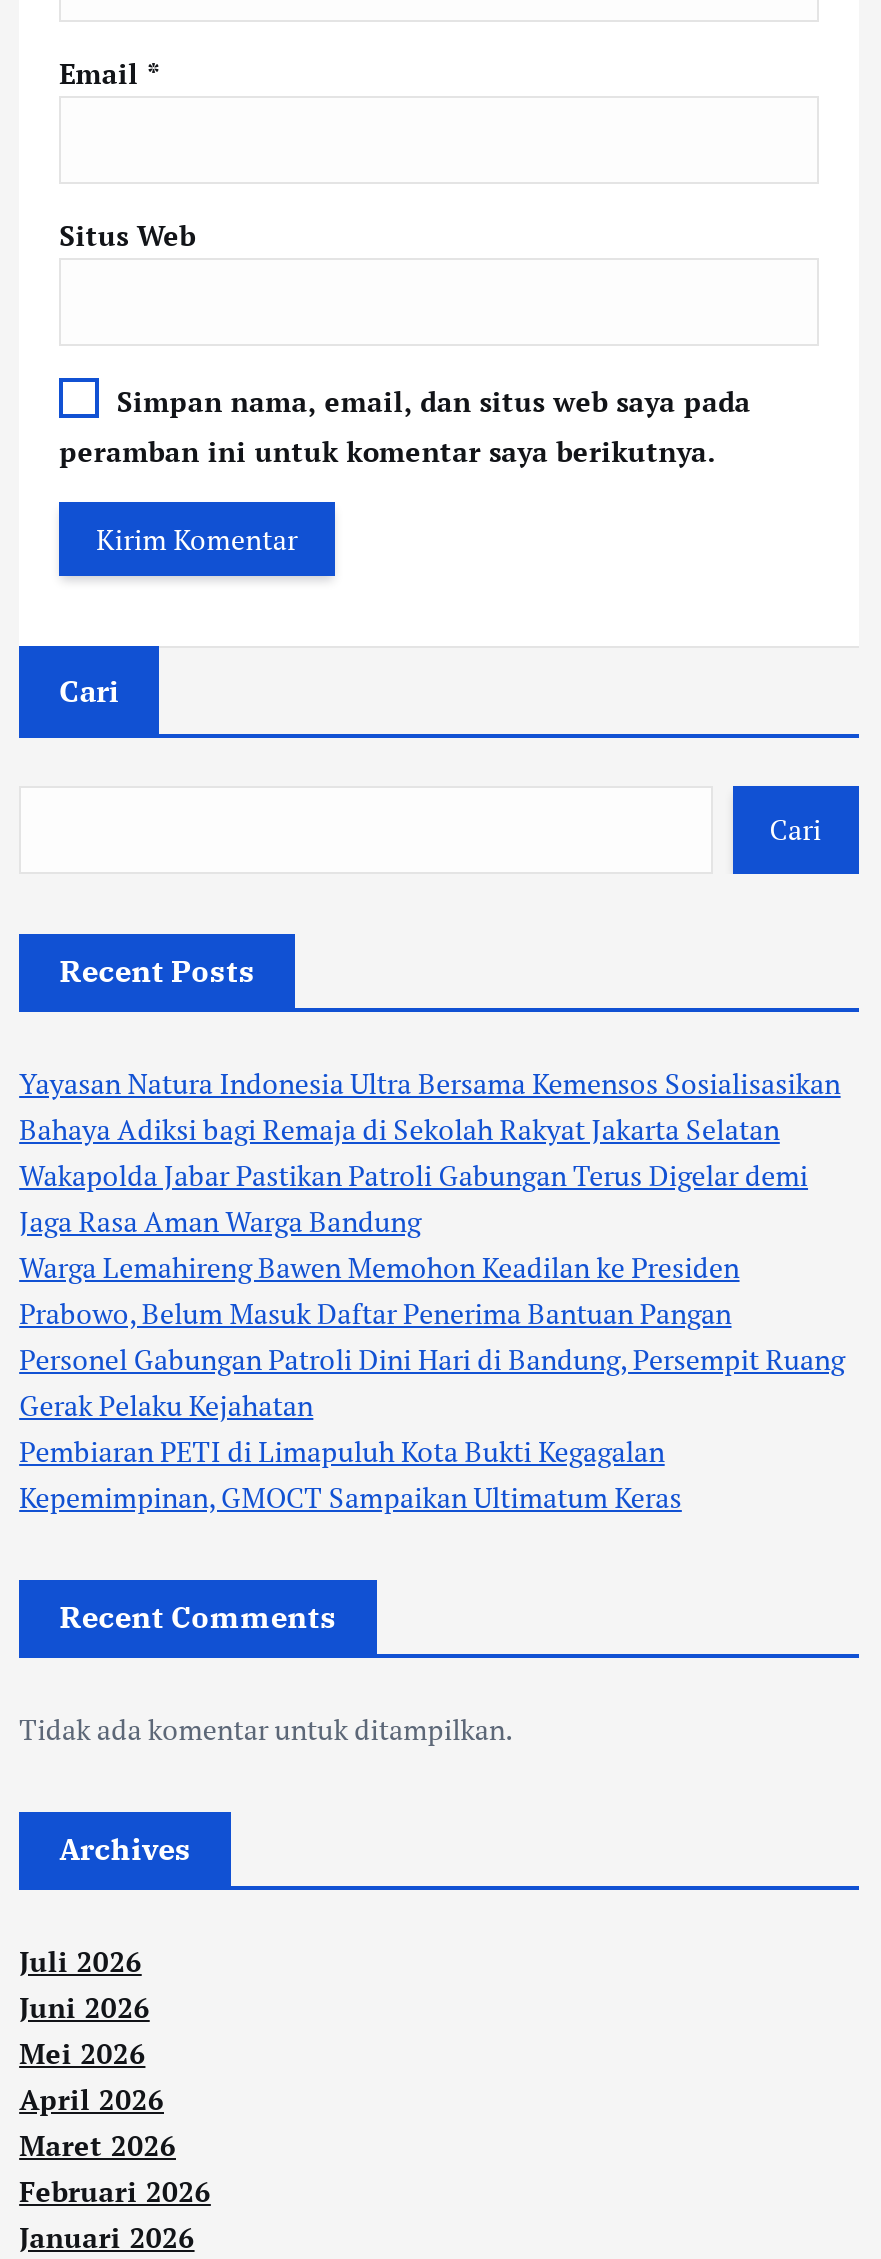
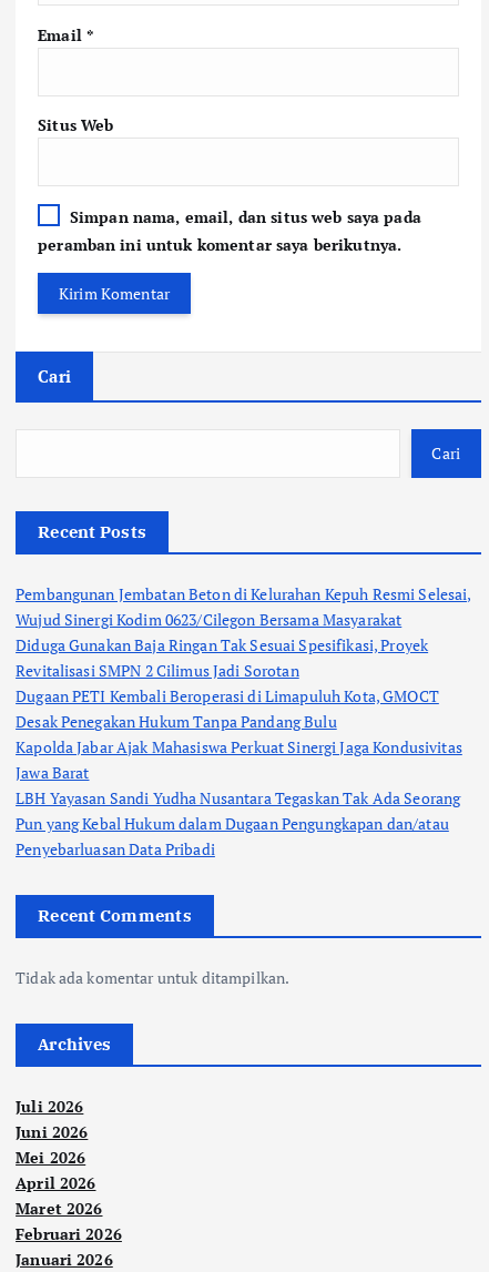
[19,1063,845,1515] Yayasan Natura Indonesia Ultra Bersama Kemensos Sosialisasikan | Bahaya Adiksi bagi Remaja di Sekolah Rakyat Jakarta Selatan | Wakapolda Jabar Pastikan Patroli Gabungan Terus Digelar demi | Jaga Rasa Aman Warga Bandung | Warga Lemahireng Bawen Memohon Keadilan ke Presiden | Prabowo, Belum Masuk Daftar Penerima Bantuan Pangan | Personel Gabungan Patroli Dini Hari di Bandung, Persempit Ruang | Gerak Pelaku Kejahatan | Pembiaran PETI di Limapuluh Kota Bukti Kegagalan | Kepemimpinan, GMOCT Sampaikan Ultimatum Keras -> [16,583,472,859] Pembangunan Jembatan Beton di Kelurahan Kepuh Resmi Selesai, | Wujud Sinergi Kodim 0623/Cilegon Bersama Masyarakat | Diduga Gunakan Baja Ringan Tak Sesuai Spesifikasi, Proyek | Revitalisasi SMPN 2 Cilimus Jadi Sorotan | Dugaan PETI Kembali Beroperasi di Limapuluh Kota, GMOCT | Desak Penegakan Hukum Tanpa Pandang Bulu | Kapolda Jabar Ajak Mahasiswa Perkuat Sinergi Jaga Kondusivitas | Jawa Barat | LBH Yayasan Sandi Yudha Nusantara Tegaskan Tak Ada Seorang | Pun yang Kebal Hukum dalam Dugaan Pengungkapan dan/atau | Penyebarluasan Data Pribadi

